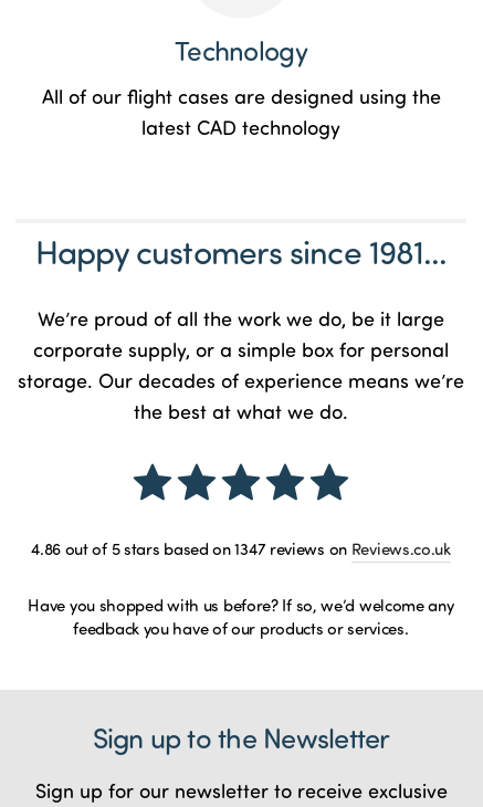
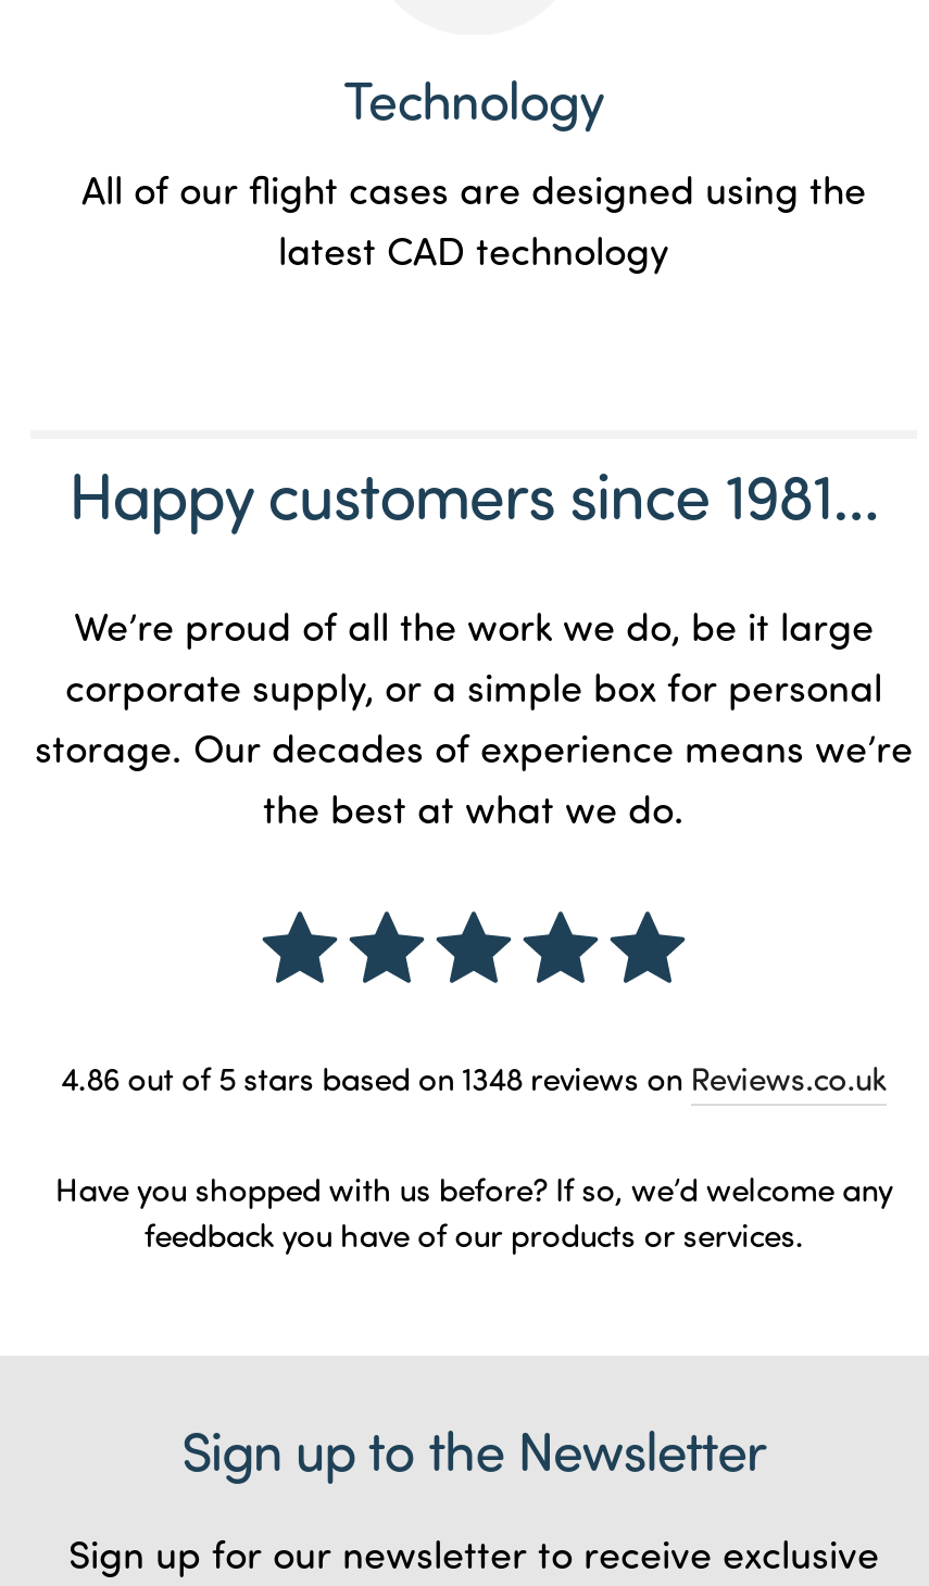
[31,538,451,560] 4.86 out of 5 stars based on 1347 reviews on Reviews.co.uk -> [61,1057,886,1100] 4.86 out of 5 stars based on 1348 reviews on Reviews.co.uk

